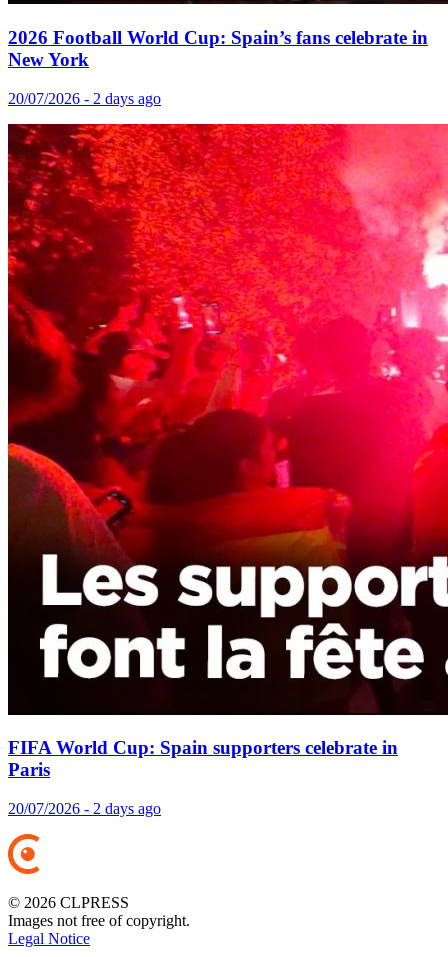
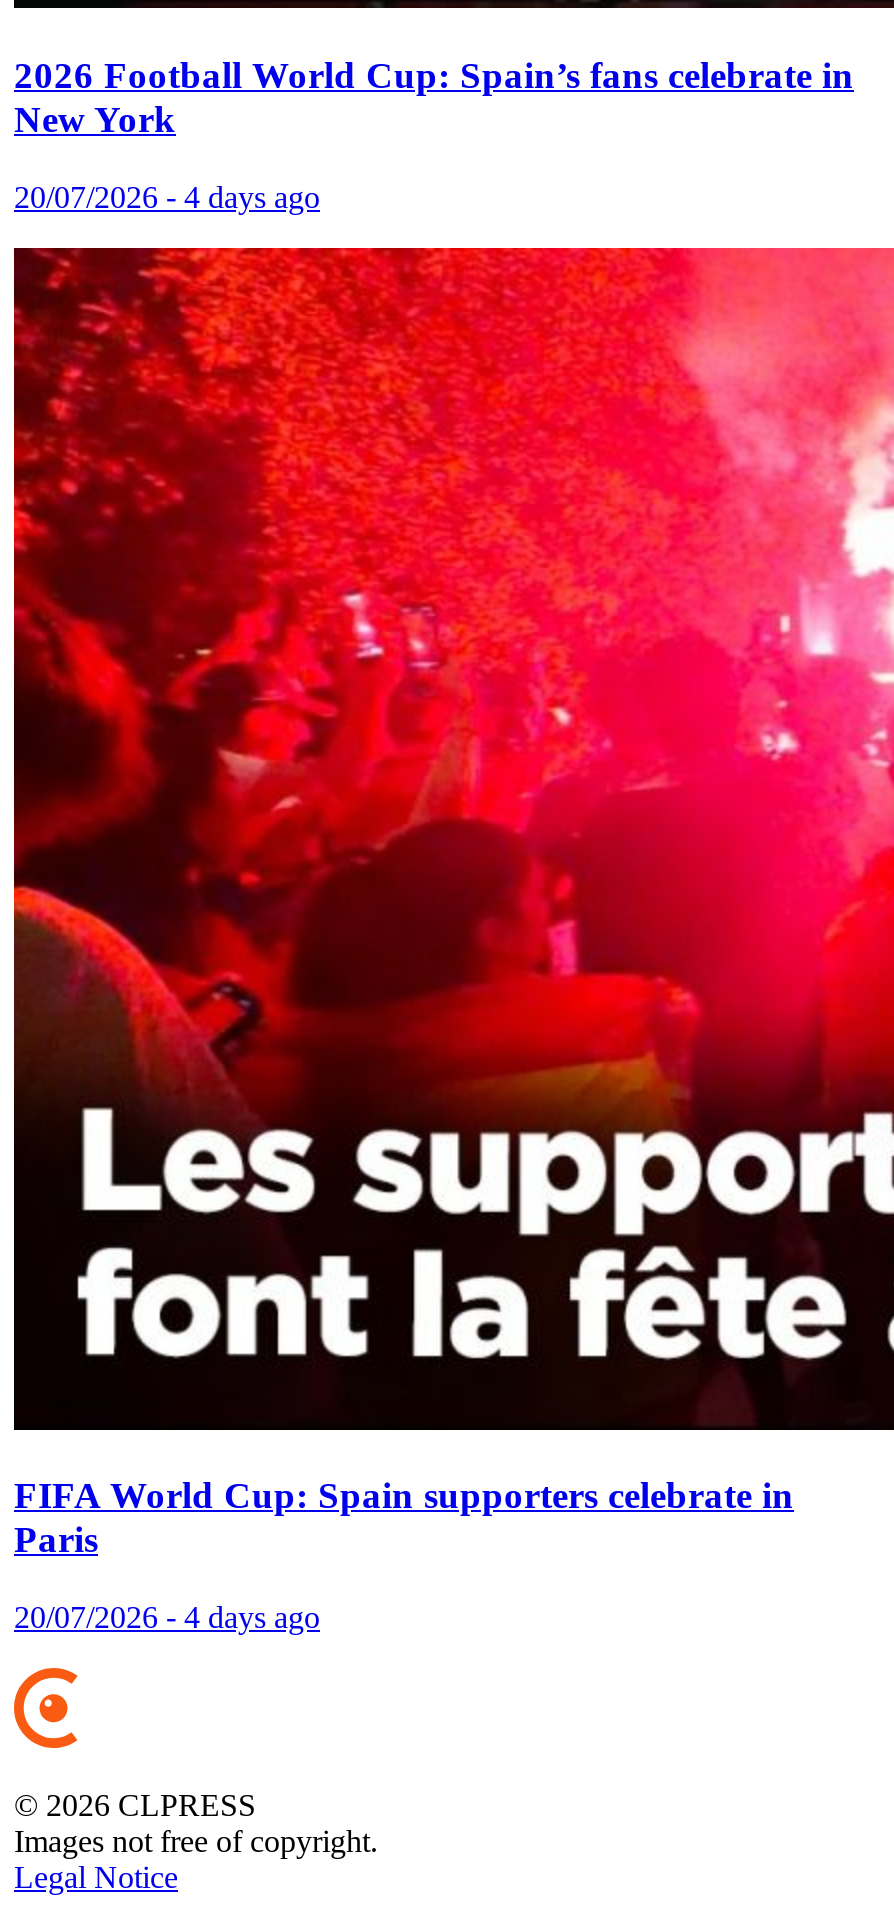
[8,90,161,107] 20/07/2026 - 2 days ago -> [14,179,320,213] 20/07/2026 - 4 days ago
[8,800,161,817] 20/07/2026 - 2 days ago -> [14,1600,320,1634] 20/07/2026 - 4 days ago

